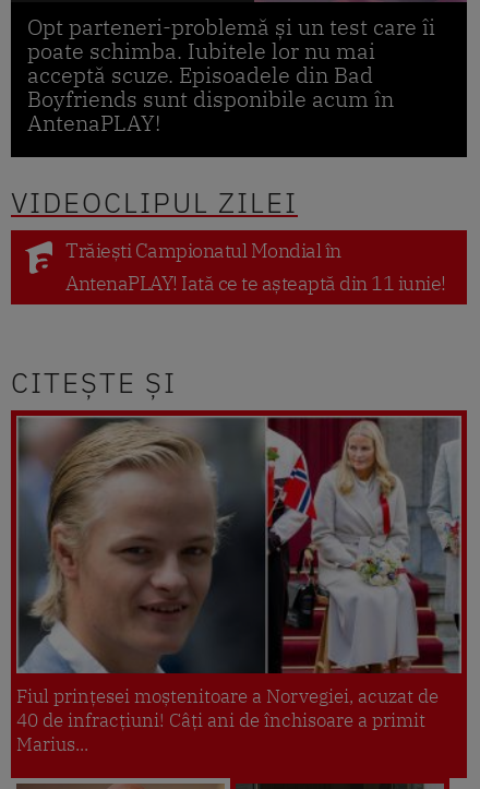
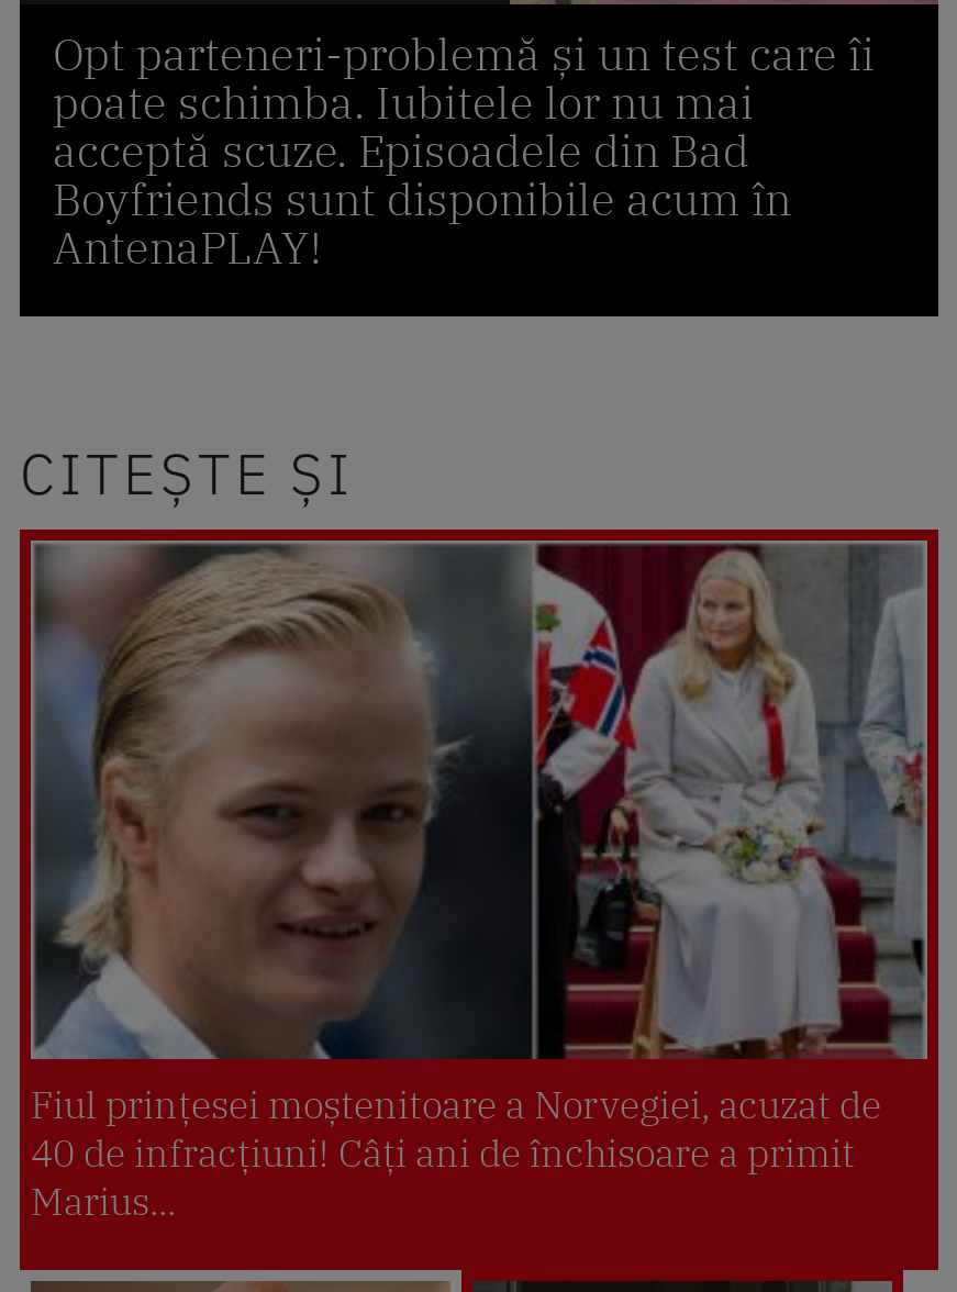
[11,183,446,295] VIDEOCLIPUL ZILEI | Trăiești Campionatul Mondial în | AntenaPLAY! Iată ce te așteaptă din 11 iunie! -> none

